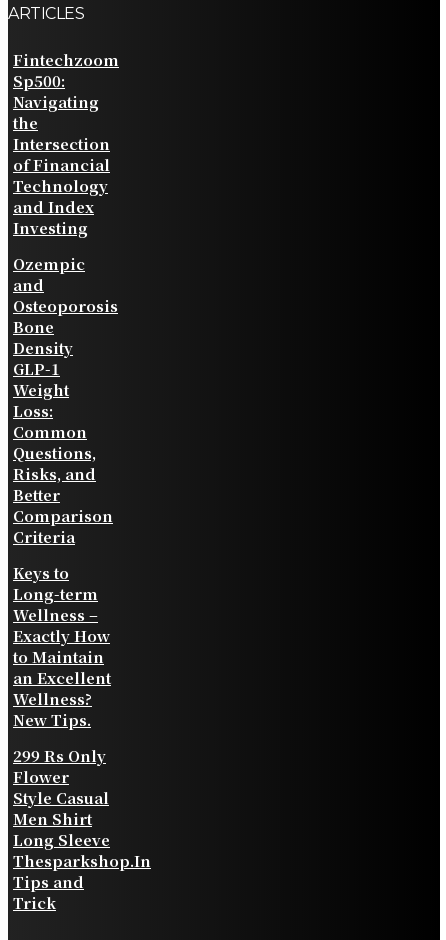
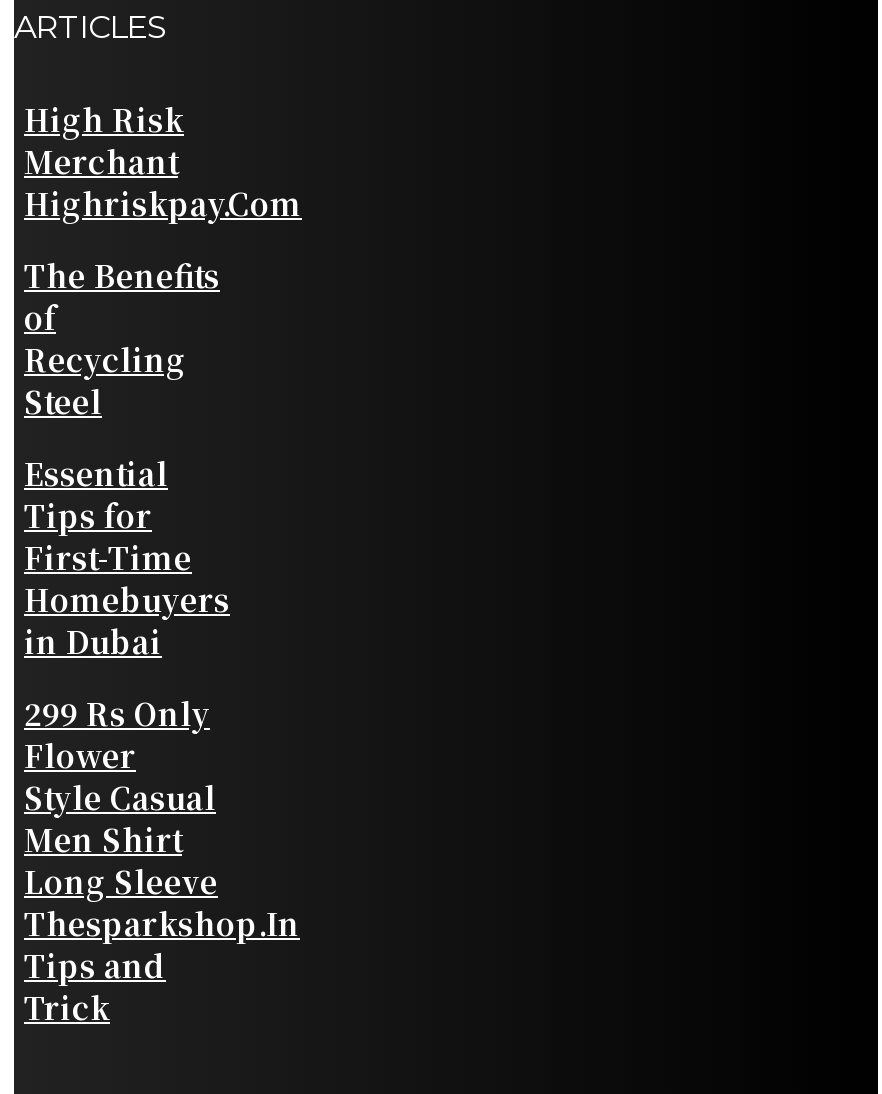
[13,49,119,238] Fintechzoom | Sp500: | Navigating | the | Intersection | of Financial | Technology | and Index | Investing -> [24,99,302,225] High Risk | Merchant | Highriskpay.Com
[13,253,118,547] Ozempic | and | Osteoporosis | Bone | Density | GLP-1 | Weight | Loss: | Common | Questions, | Risks, and | Better | Comparison | Criteria -> [24,255,220,423] The Benefits | of | Recycling | Steel
[13,562,111,730] Keys to | Long-term | Wellness – | Exactly How | to Maintain | an Excellent | Wellness? | New Tips. -> [24,453,230,663] Essential | Tips for | First-Time | Homebuyers | in Dubai

